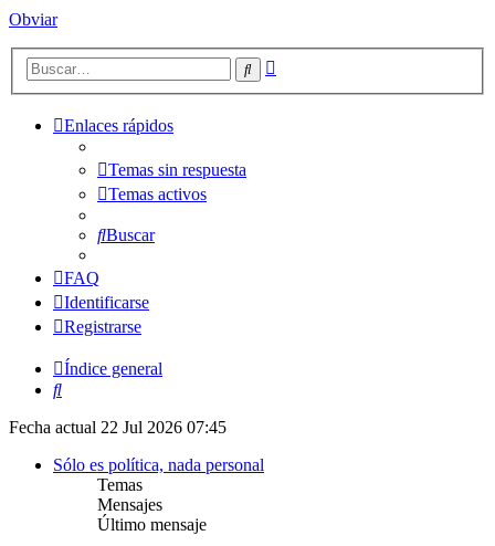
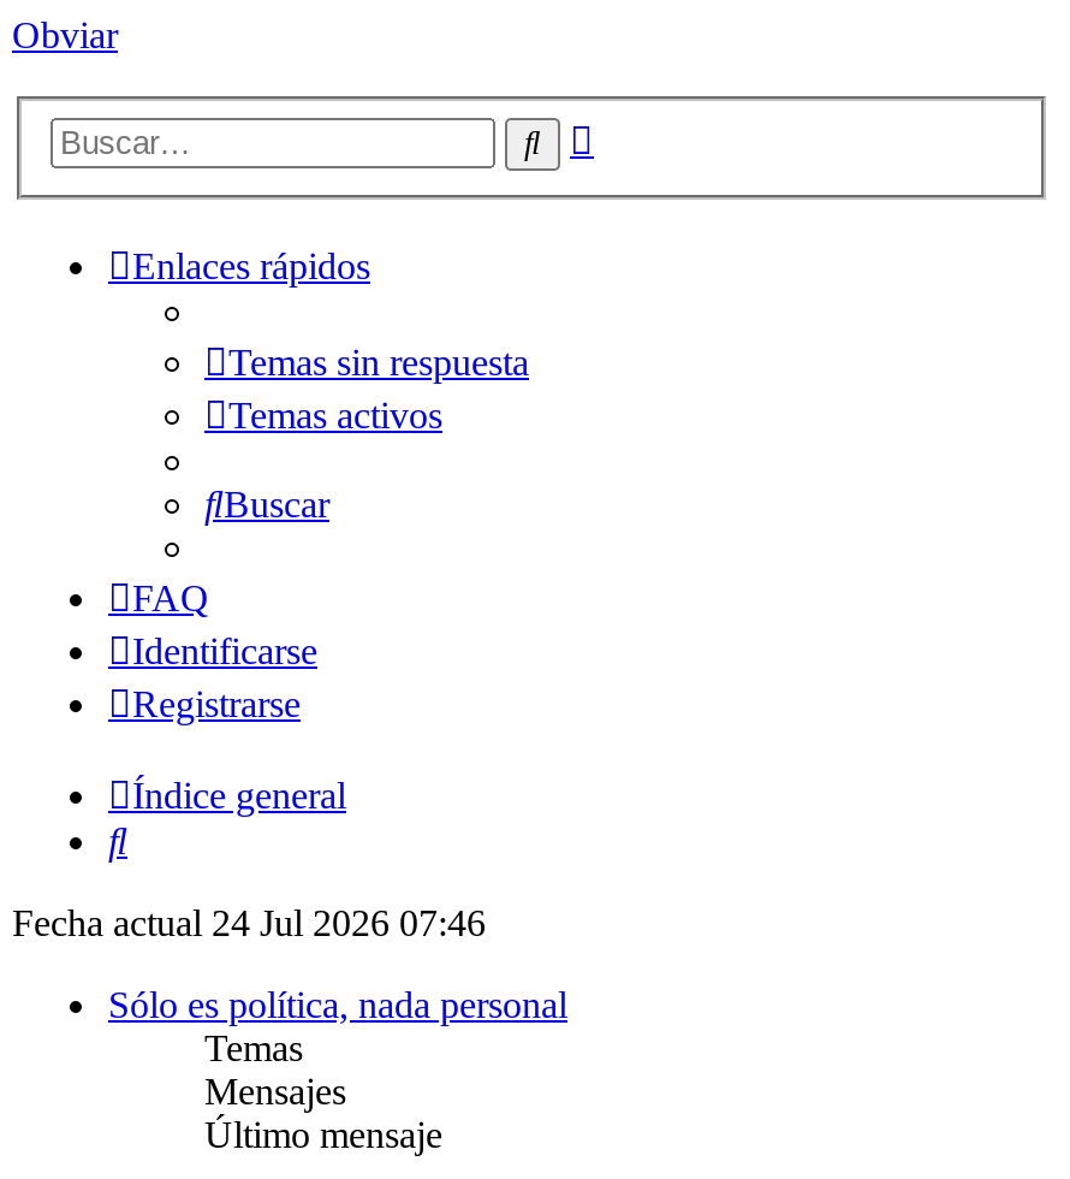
[9,418,227,437] Fecha actual 22 Jul 2026 07:45 -> [12,903,486,944] Fecha actual 24 Jul 2026 07:46

